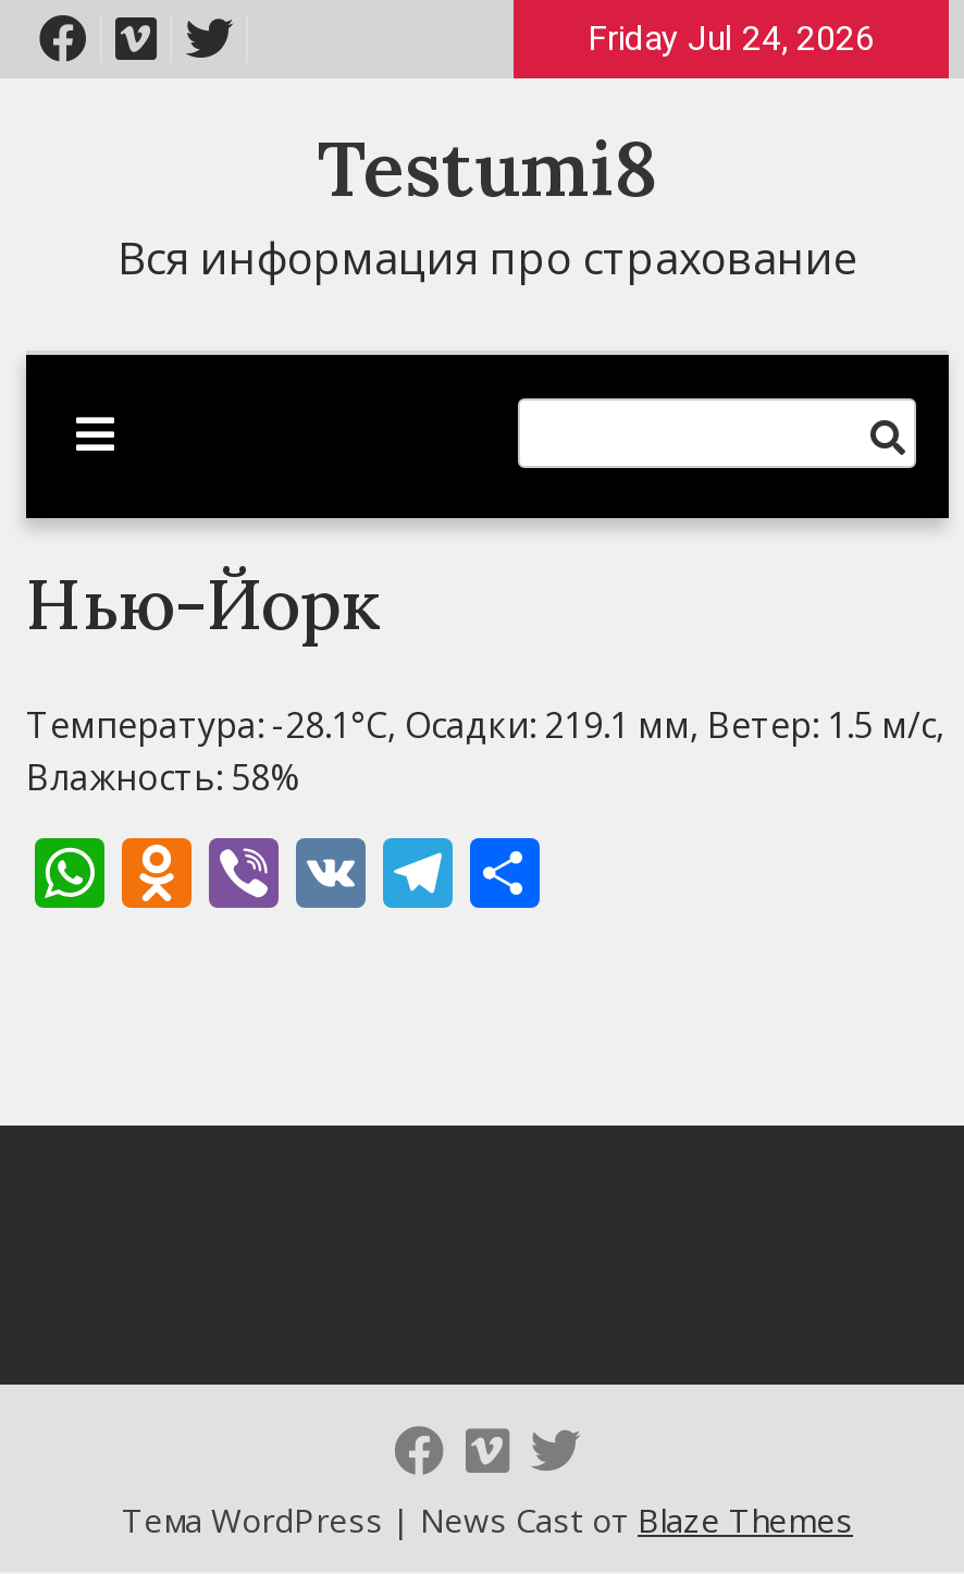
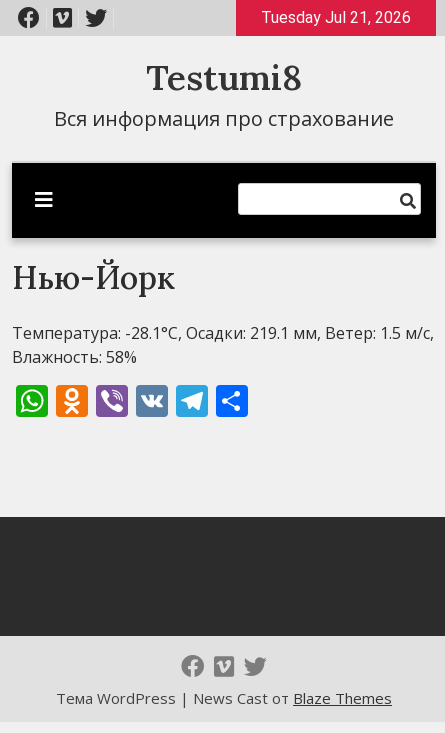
[588,17,875,59] Friday Jul 24, 2026 -> [261,8,411,27] Tuesday Jul 21, 2026

